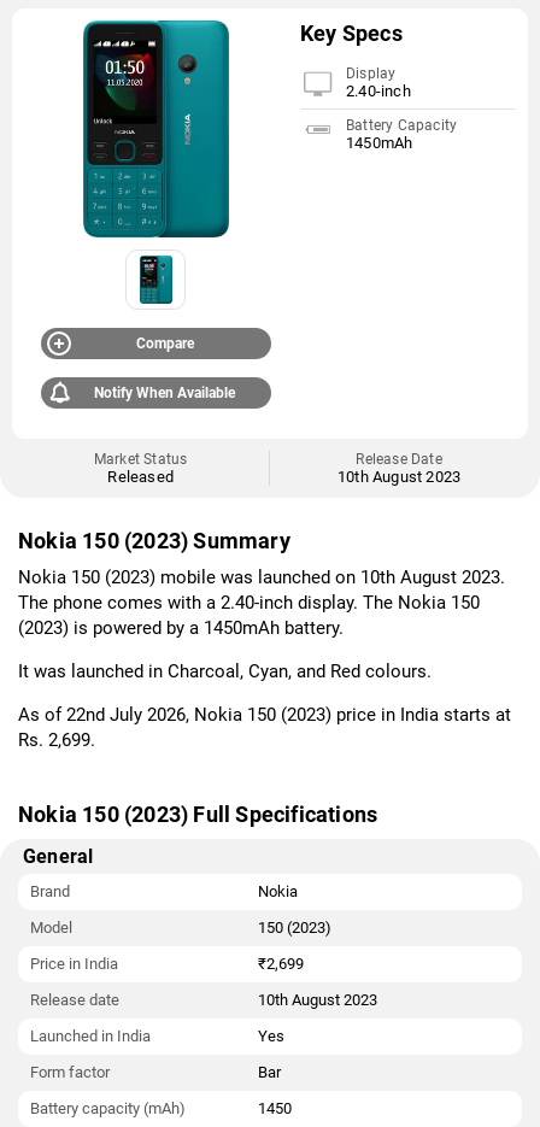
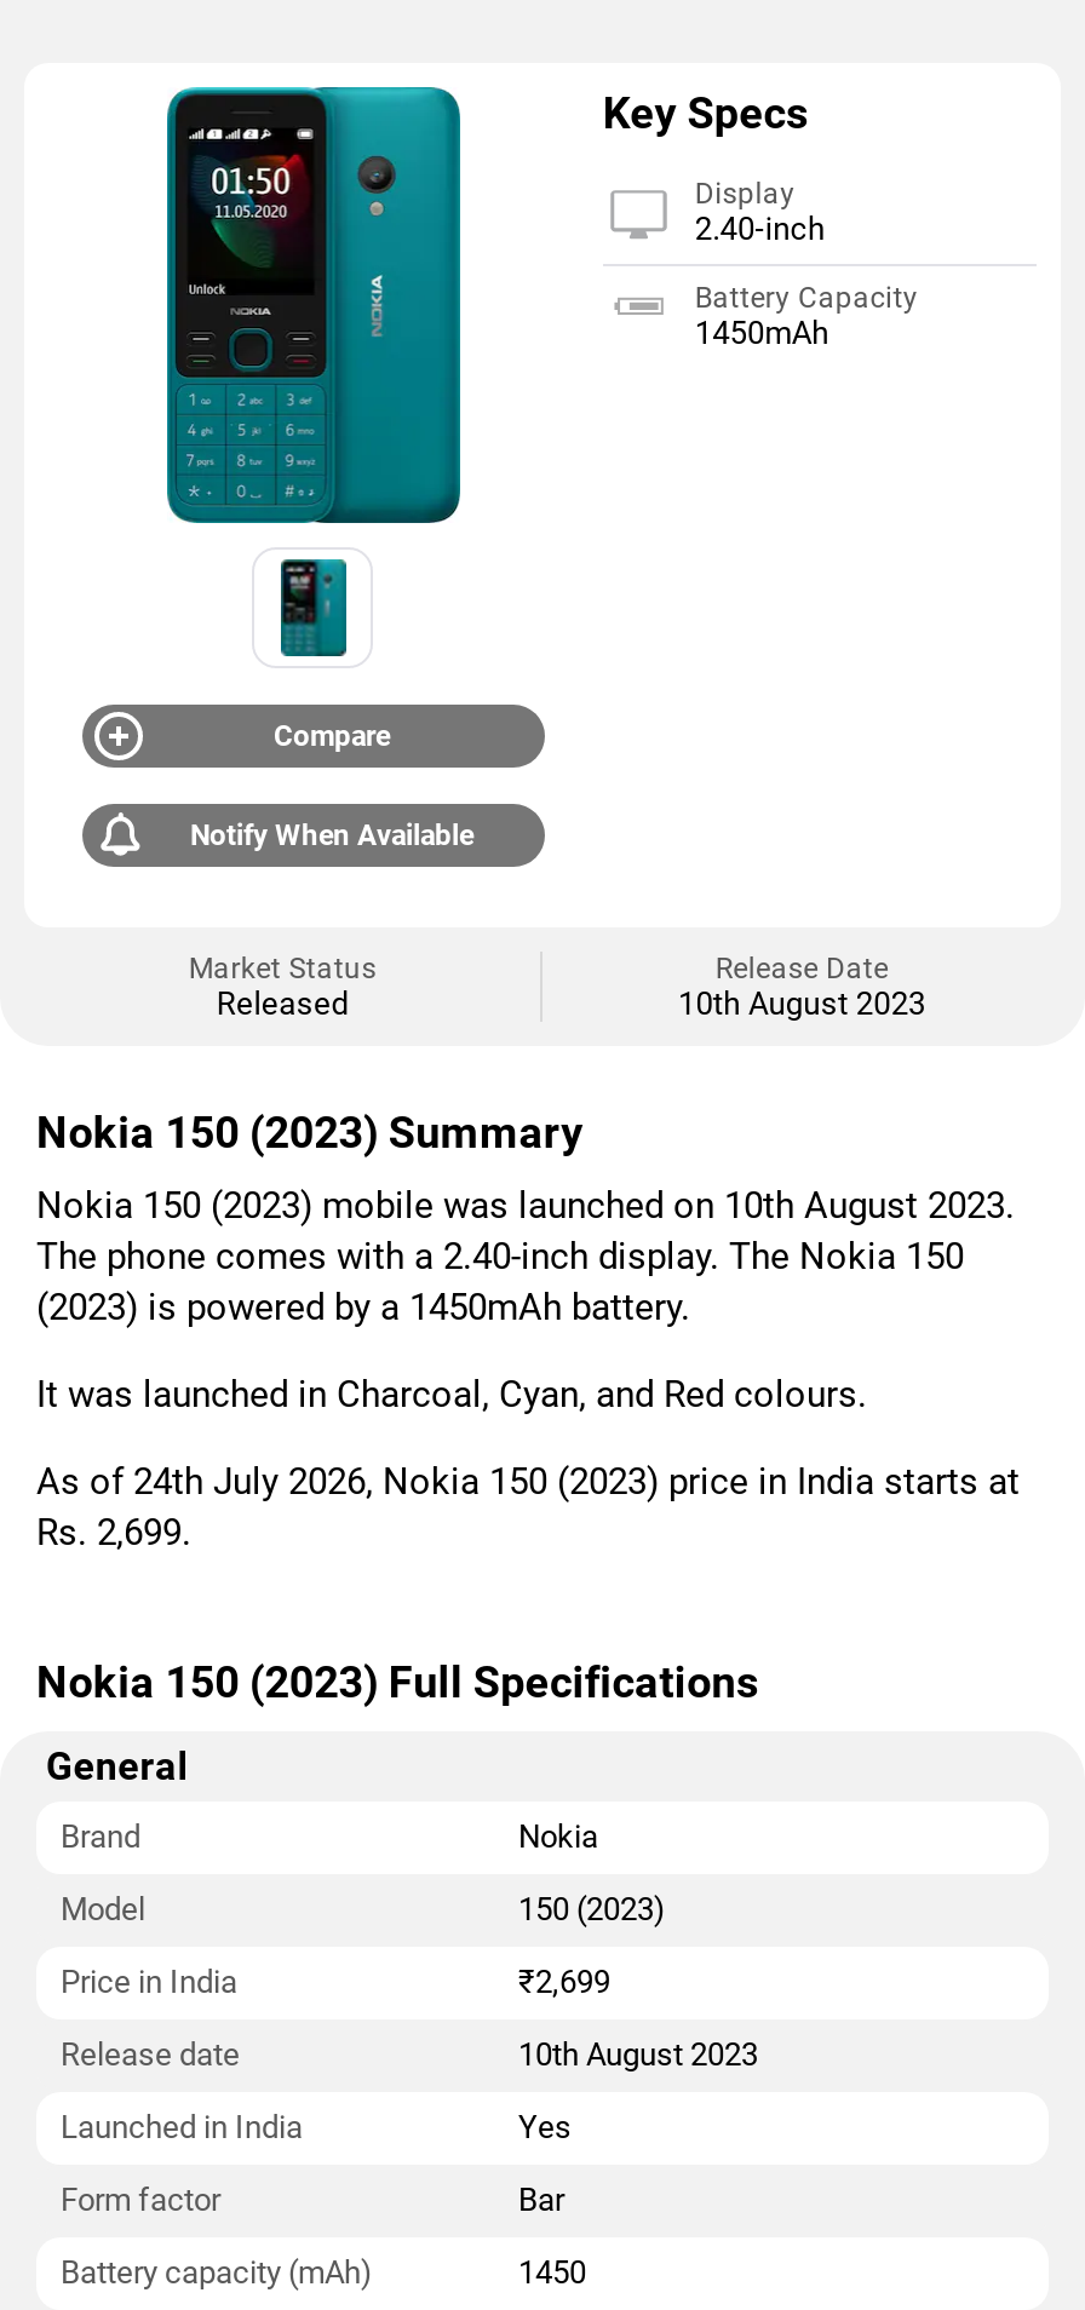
[18,704,511,726] As of 22nd July 2026, Nokia 150 (2023) price in India starts at -> [36,1460,1020,1504] As of 24th July 2026, Nokia 150 (2023) price in India starts at

